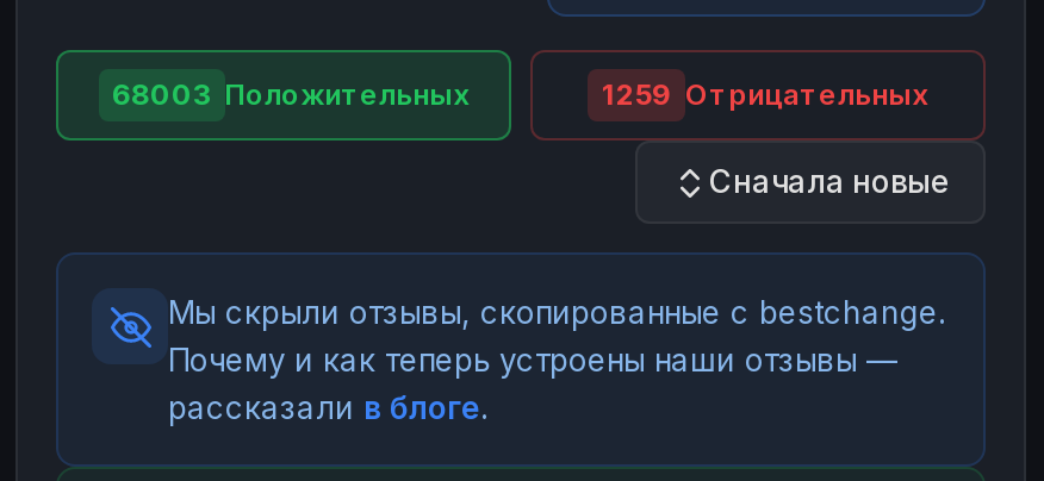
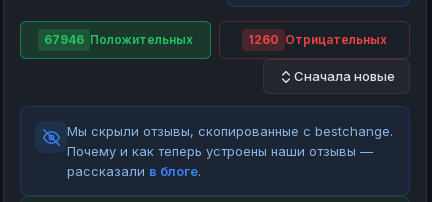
[112,76,470,112] 68003 Положительных -> [44,32,193,47] 67946 Положительных
[602,76,928,112] 1259 Отрицательных -> [248,32,387,47] 1260 Отрицательных

